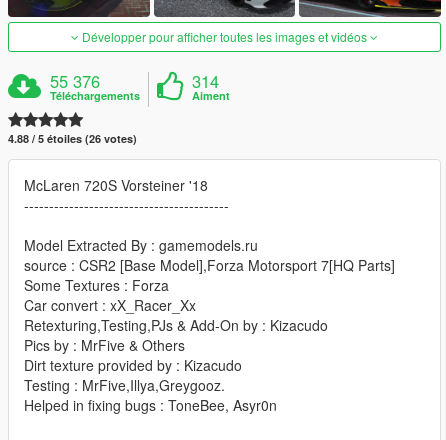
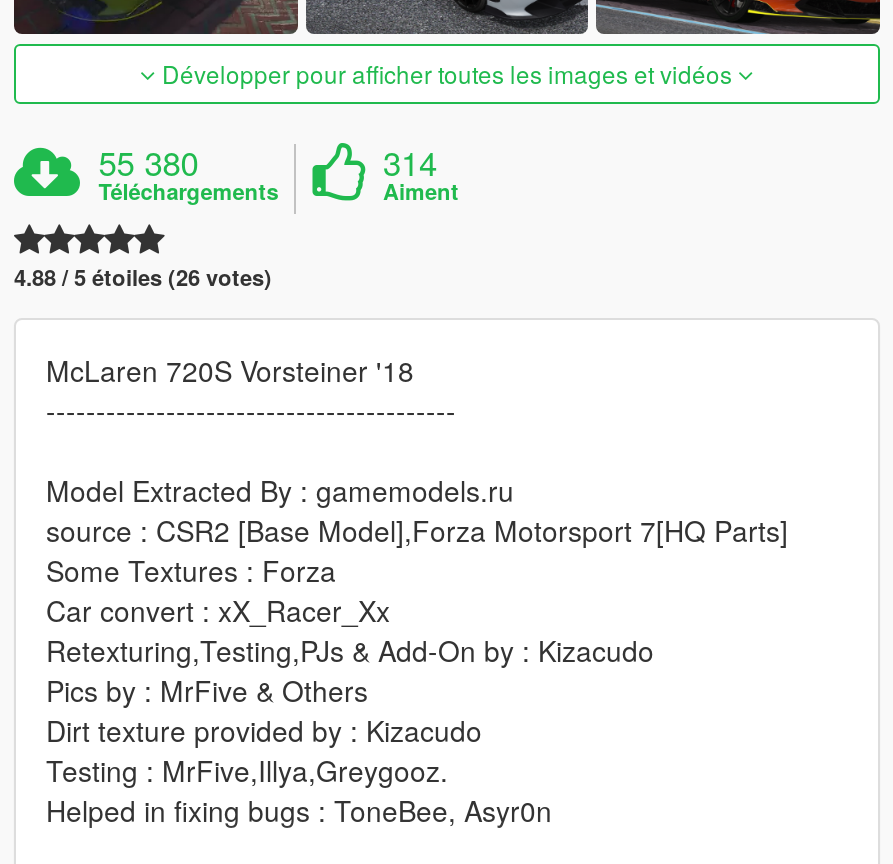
[50,69,100,93] 55 376 -> [98,138,198,186] 55 380

